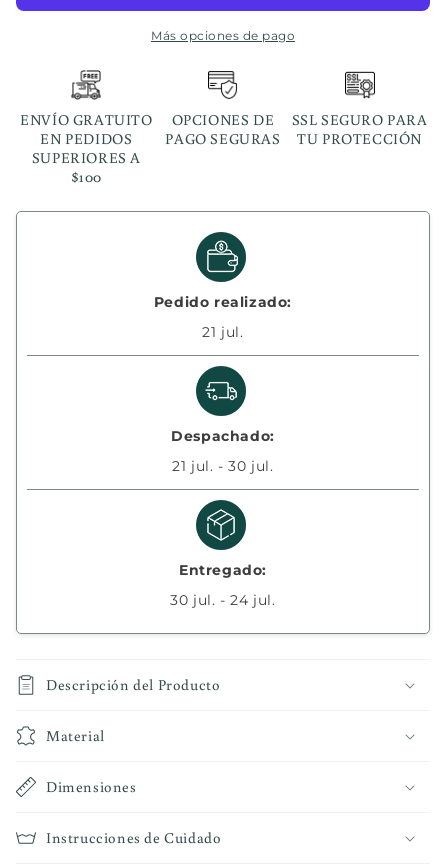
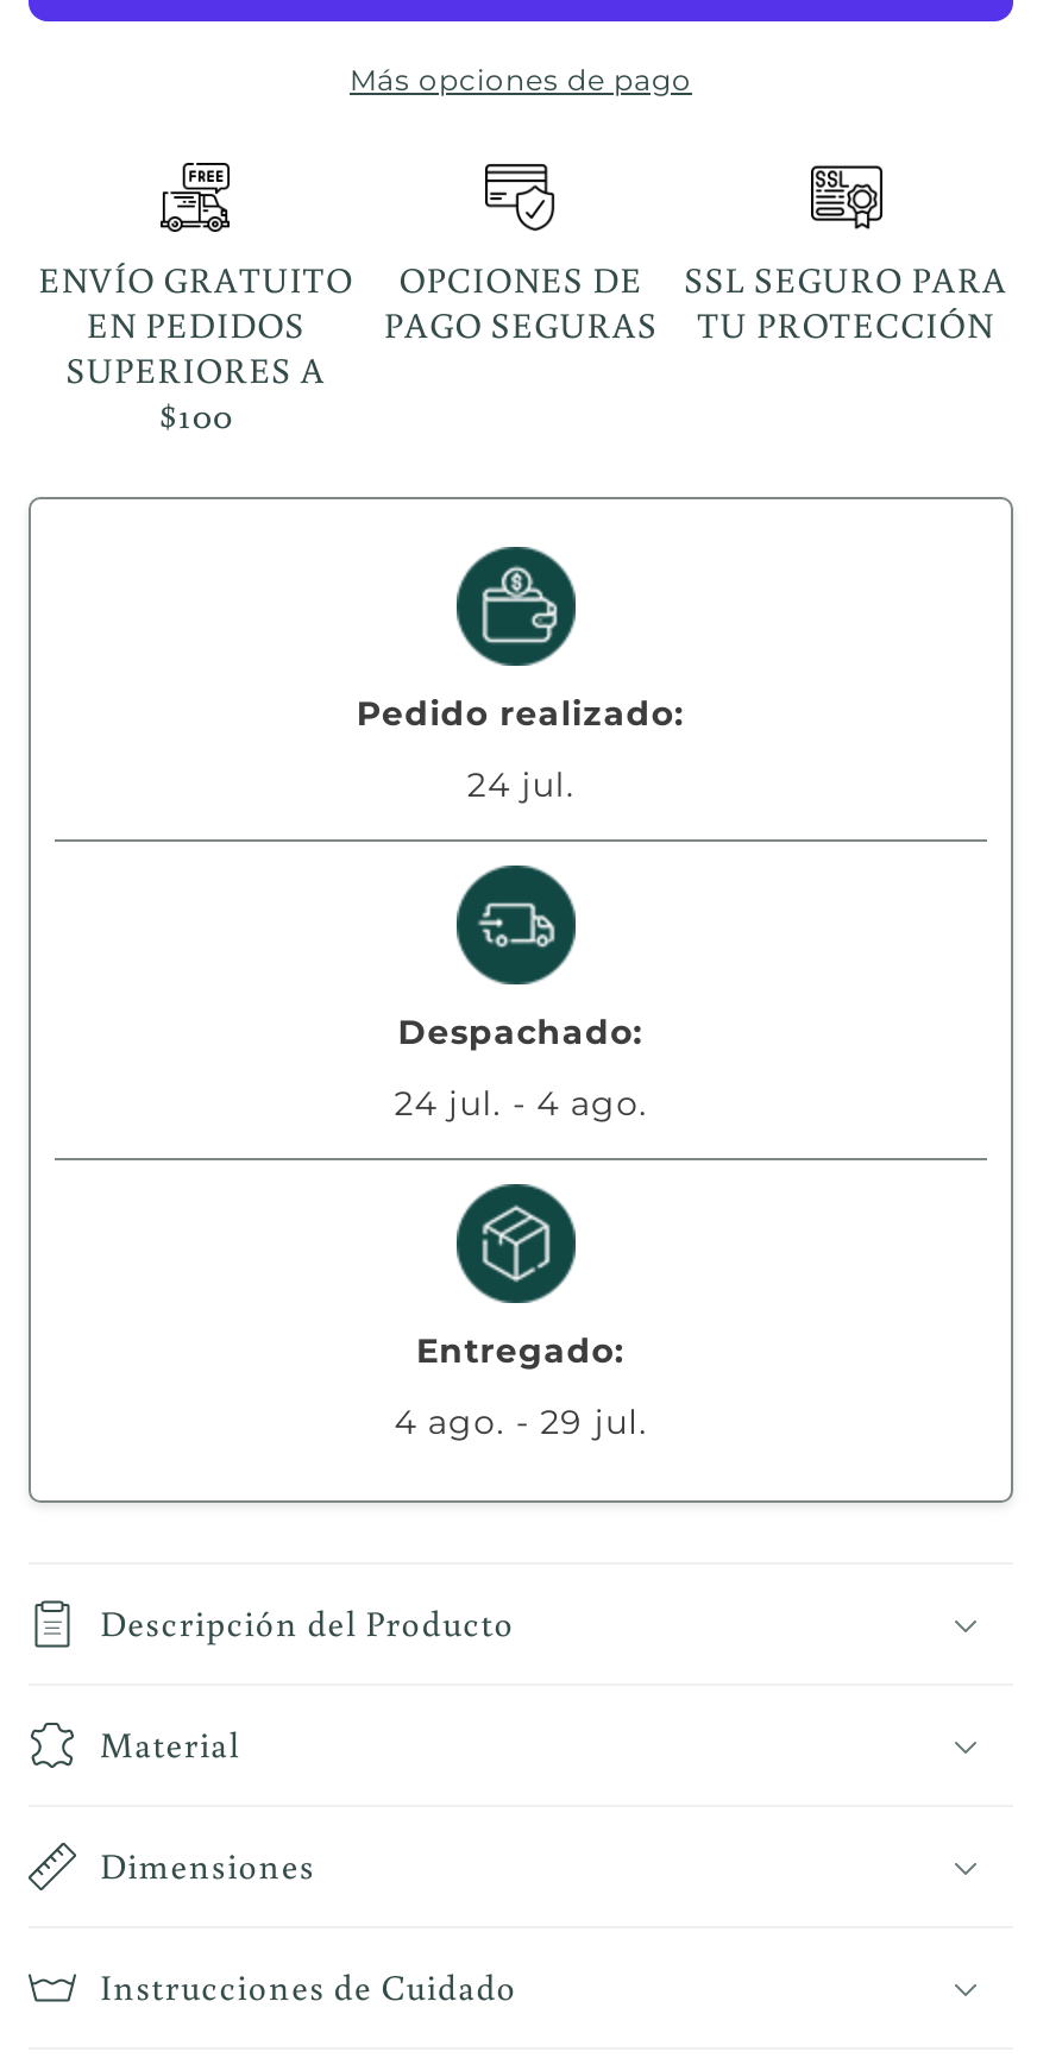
[202,323,244,341] 21 jul. -> [467,763,575,806] 24 jul.
[172,457,274,475] 21 jul. - 30 jul. -> [394,1082,648,1125] 24 jul. - 4 ago.
[170,591,276,609] 30 jul. - 24 jul. -> [394,1401,648,1443] 4 ago. - 29 jul.

